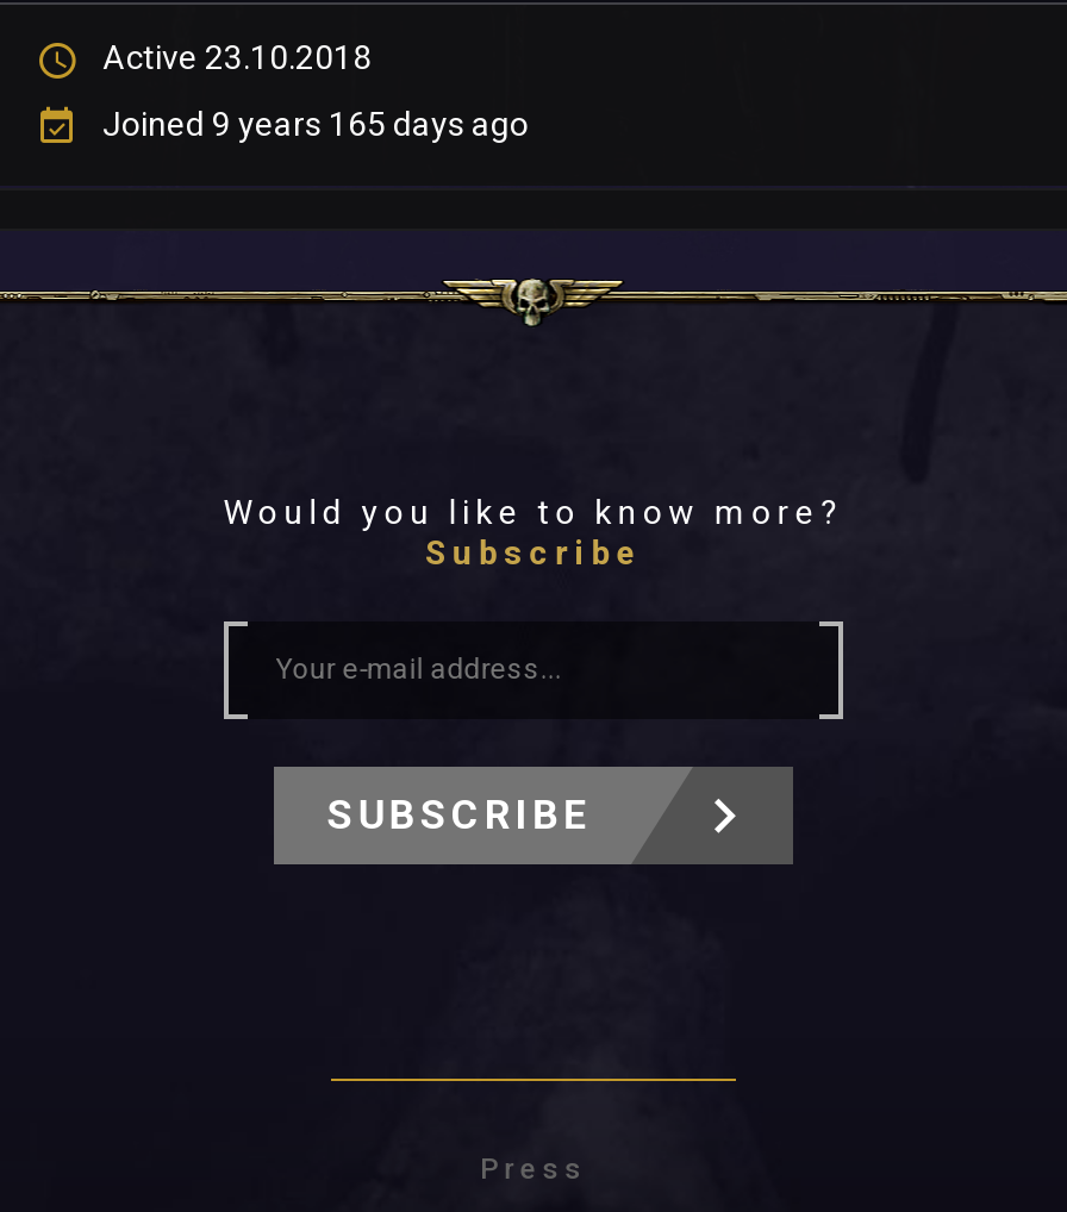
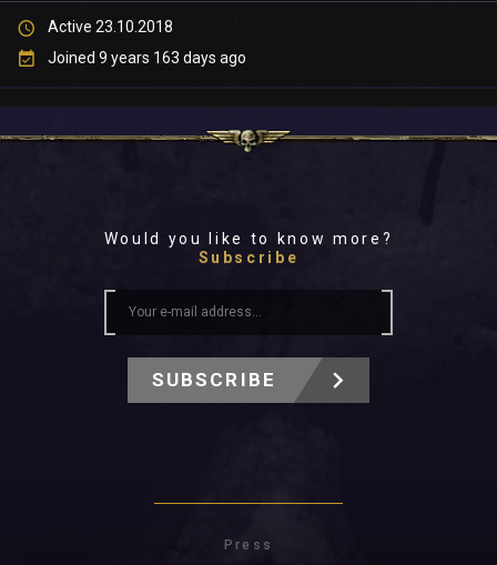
[102,105,529,143] Joined 9 years 165 days ago -> [48,49,246,67] Joined 9 years 163 days ago

